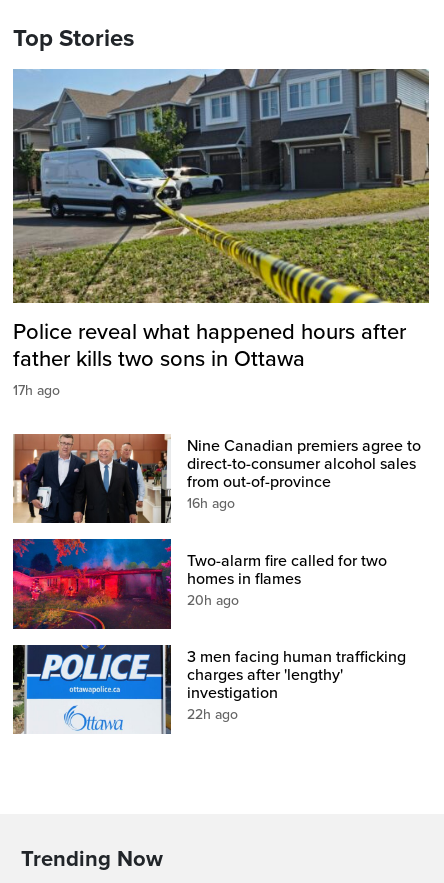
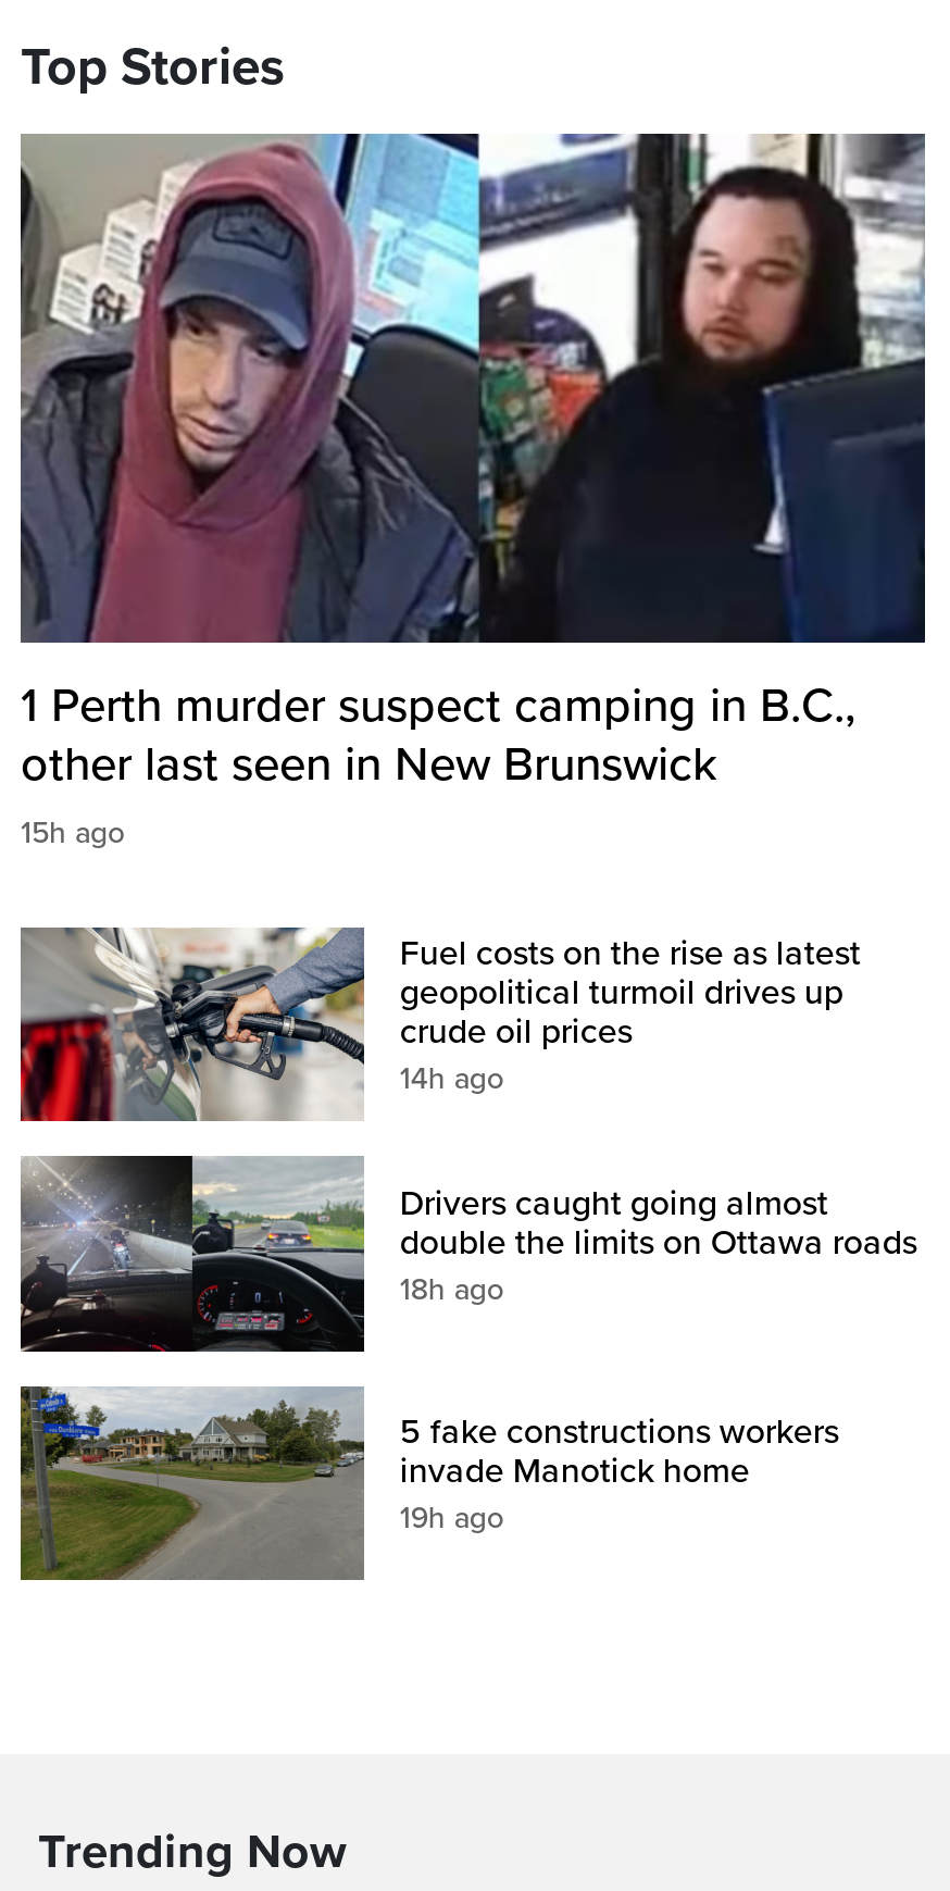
[13,68,430,399] [image] | Police reveal what happened hours after | father kills two sons in Ottawa | 17h ago -> [18,132,927,852] [image] | 1 Perth murder suspect camping in B.C., | other last seen in New Brunswick | 15h ago
[13,433,421,524] [image] | Nine Canadian premiers agree to | direct-to-consumer alcohol sales | from out-of-province | 16h ago -> [18,925,861,1123] [image] | Fuel costs on the rise as latest | geopolitical turmoil drives up | crude oil prices | 14h ago
[12,538,387,629] [image] | Two-alarm fire called for two | homes in flames | 20h ago -> [18,1154,917,1352] [image] | Drivers caught going almost | double the limits on Ottawa roads | 18h ago
[13,644,406,734] [image] | 3 men facing human trafficking | charges after 'lengthy' | investigation | 22h ago -> [21,1386,839,1582] [image] | 5 fake constructions workers | invade Manotick home | 19h ago

